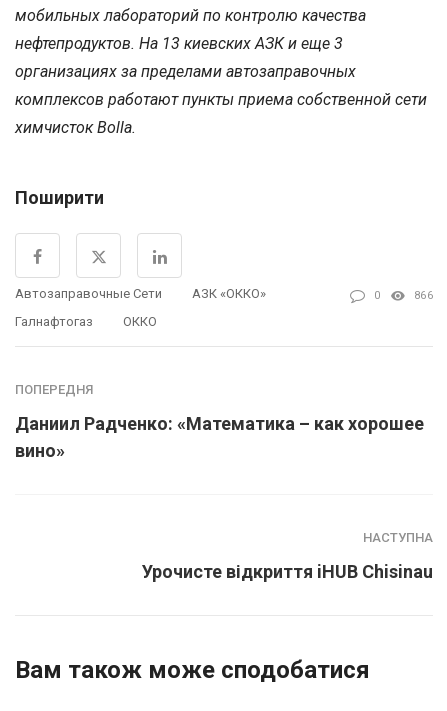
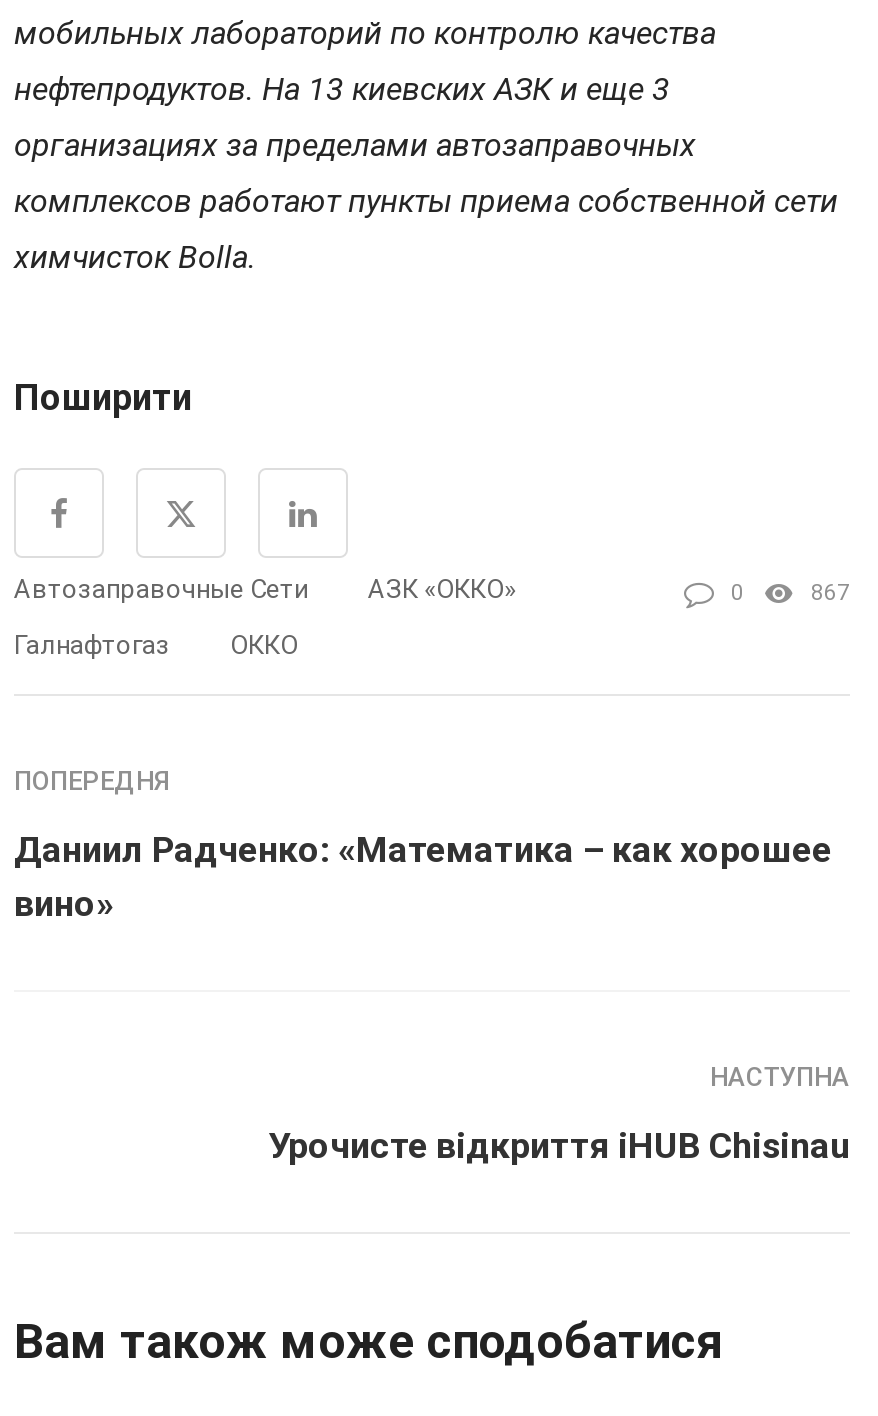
[413,289,433,302] 866 -> [811,579,850,605] 867

